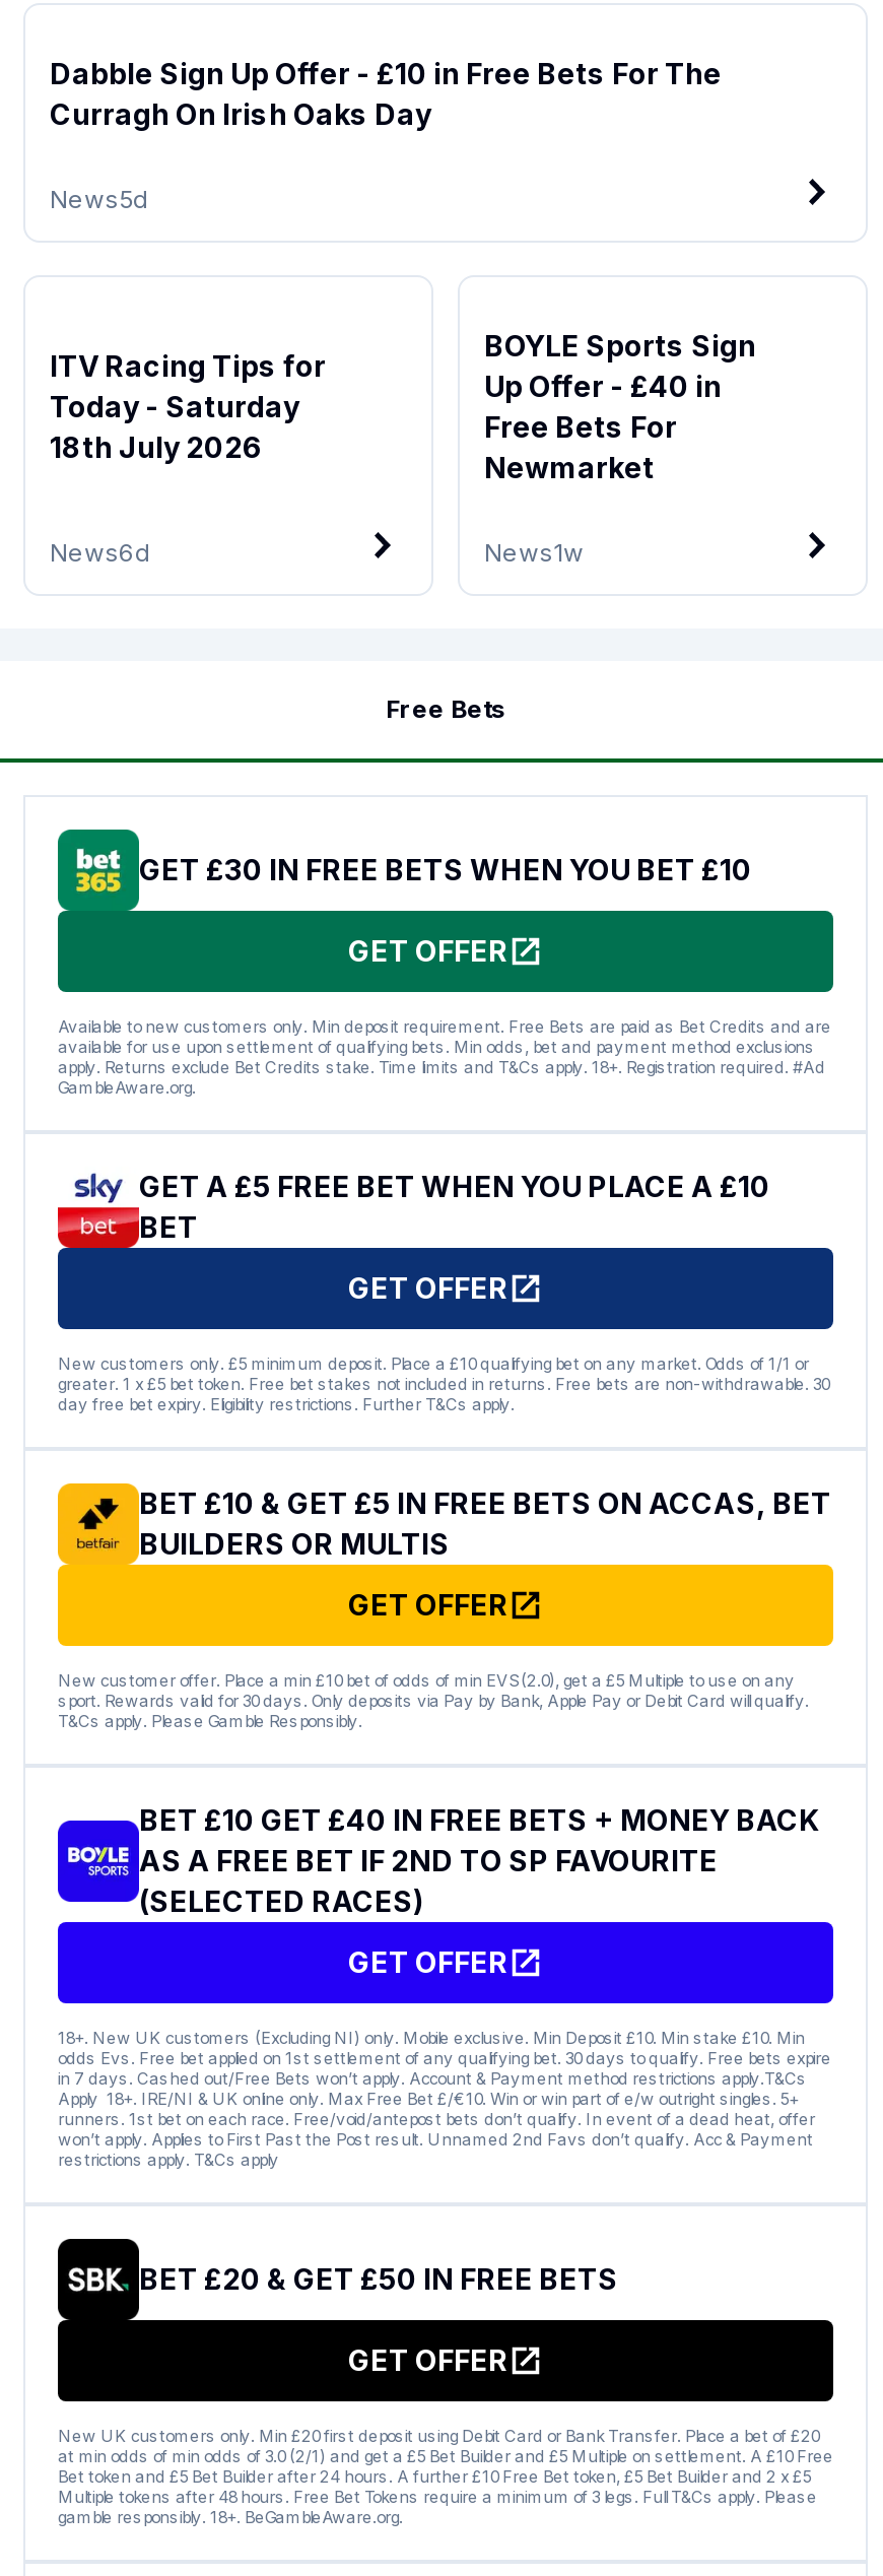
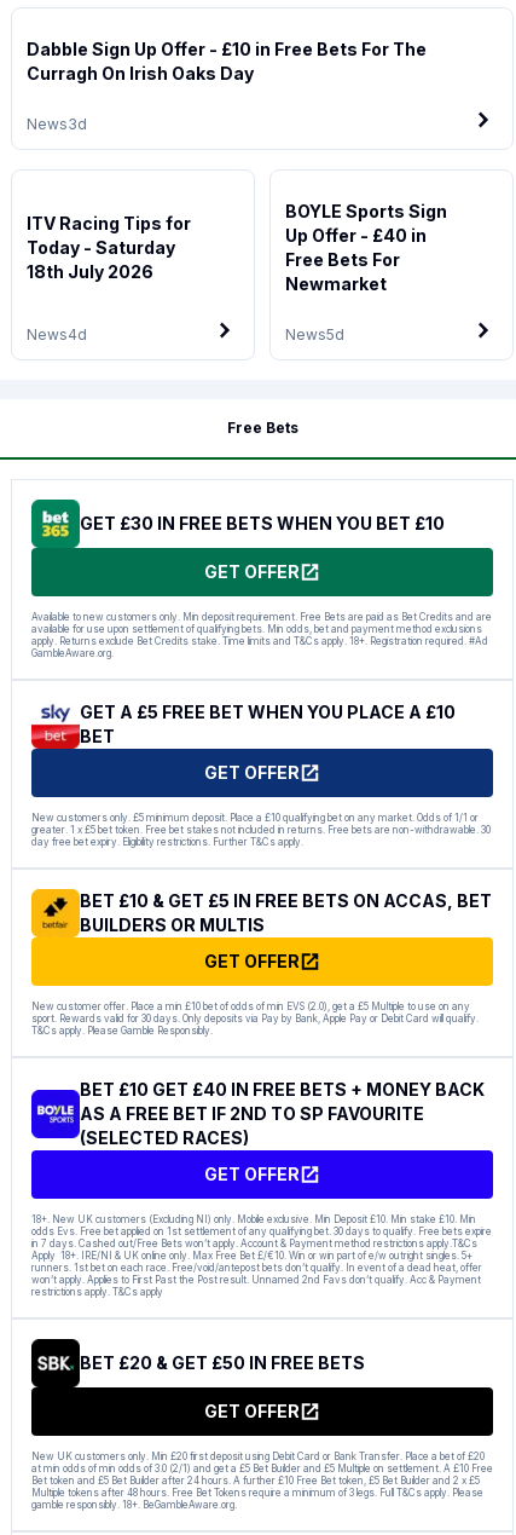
[50,184,149,214] News5d -> [27,115,87,133] News3d
[50,537,151,568] News6d -> [27,325,87,344] News4d
[484,537,584,568] News1w -> [285,325,344,344] News5d

